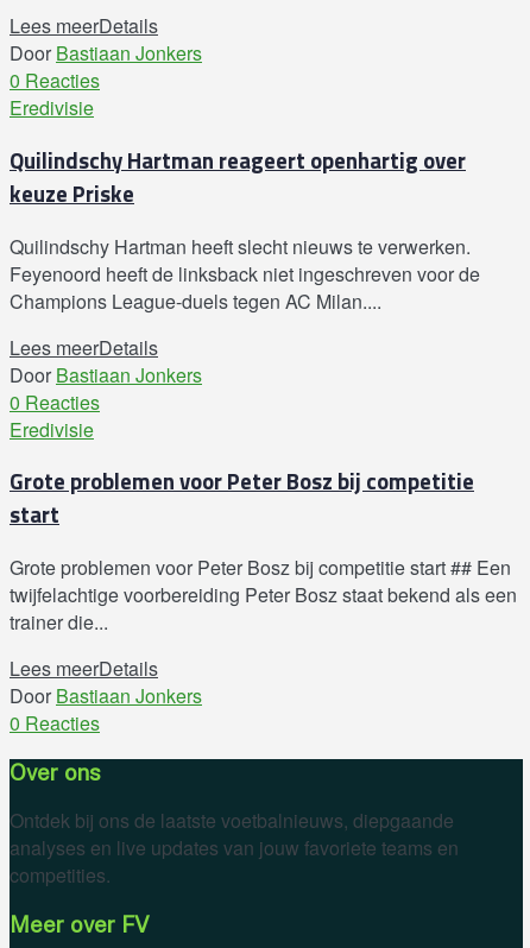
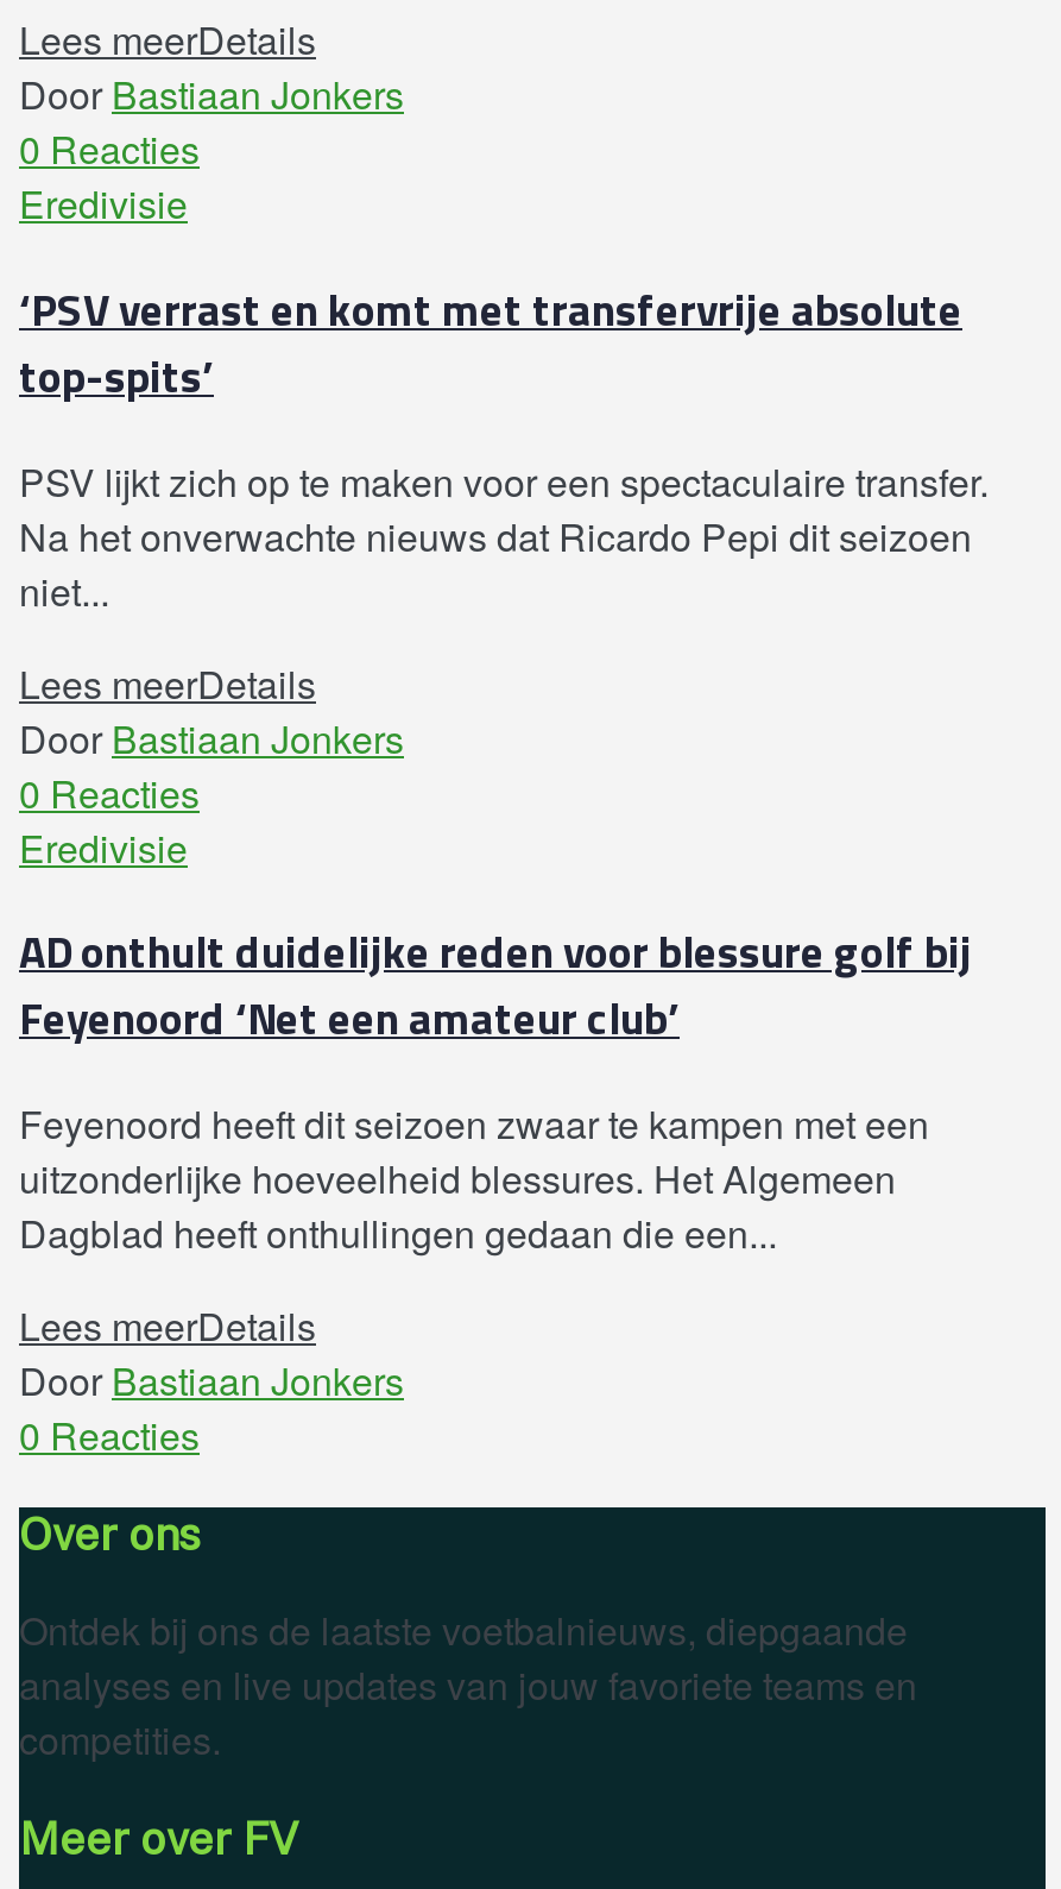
[10,144,466,210] Quilindschy Hartman reageert openhartig over | keuze Priske -> [19,275,962,408] ‘PSV verrast en komt met transfervrije absolute | top-spits’
[10,232,480,314] Quilindschy Hartman heeft slecht nieuws te verwerken. | Feyenoord heeft de linksback niet ingeschreven voor de | Champions League-duels tegen AC Milan.... -> [19,453,989,617] PSV lijkt zich op te maken voor een spectaculaire transfer. | Na het onverwachte nieuws dat Ricardo Pepi dit seizoen | niet...
[10,465,474,531] Grote problemen voor Peter Bosz bij competitie | start -> [19,918,972,1052] AD onthult duidelijke reden voor blessure golf bij | Feyenoord ‘Net een amateur club’
[10,554,517,636] Grote problemen voor Peter Bosz bij competitie start ## Een | twijfelachtige voorbereiding Peter Bosz staat bekend als een | trainer die... -> [19,1096,929,1260] Feyenoord heeft dit seizoen zwaar te kampen met een | uitzonderlijke hoeveelheid blessures. Het Algemeen | Dagblad heeft onthullingen gedaan die een...

